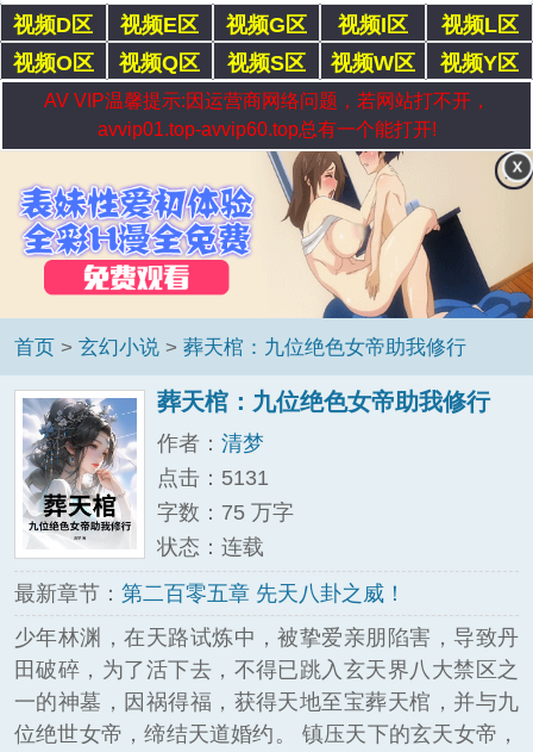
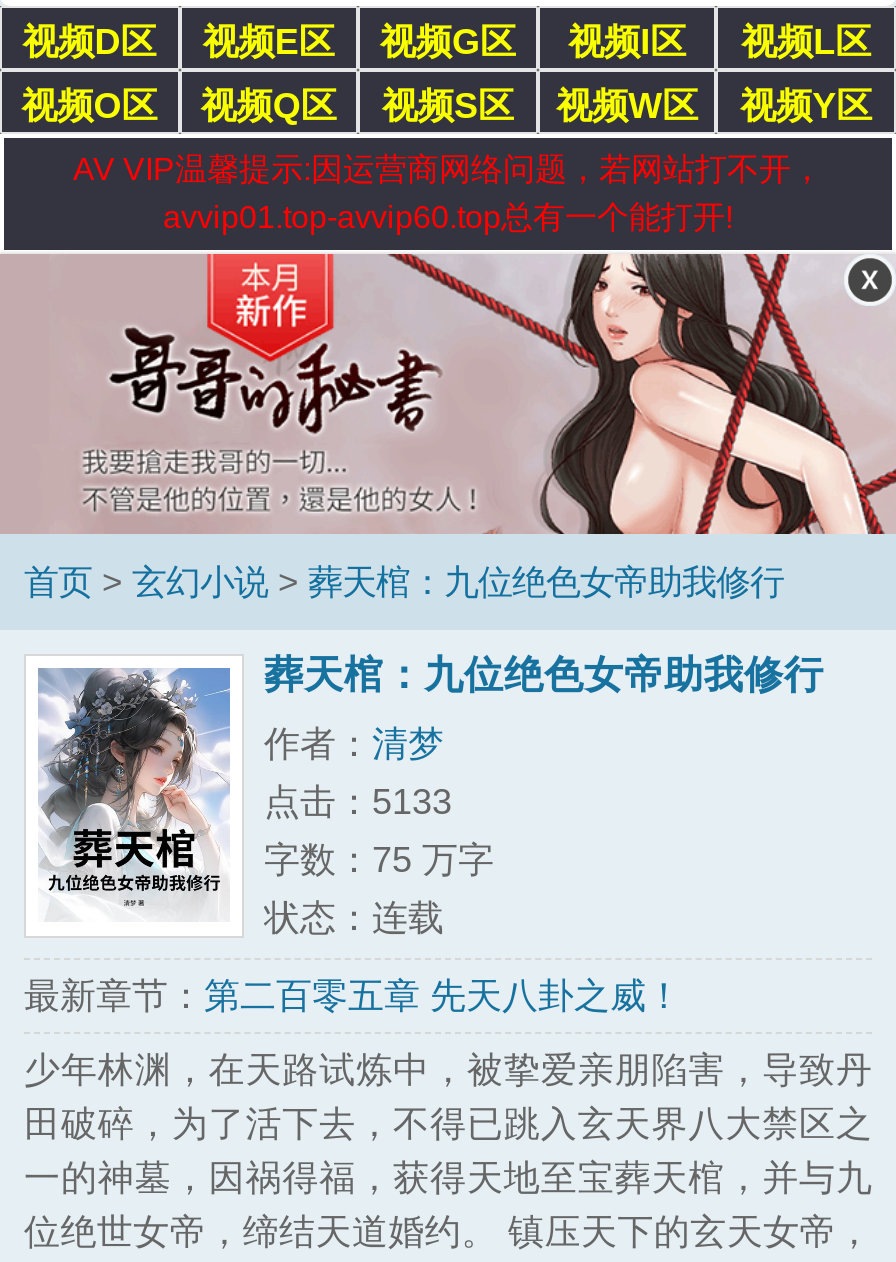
[4,150,529,319] [image] -> [6,252,890,536] [image]
[157,466,269,490] 点击：5131 -> [264,782,452,822] 点击：5133

